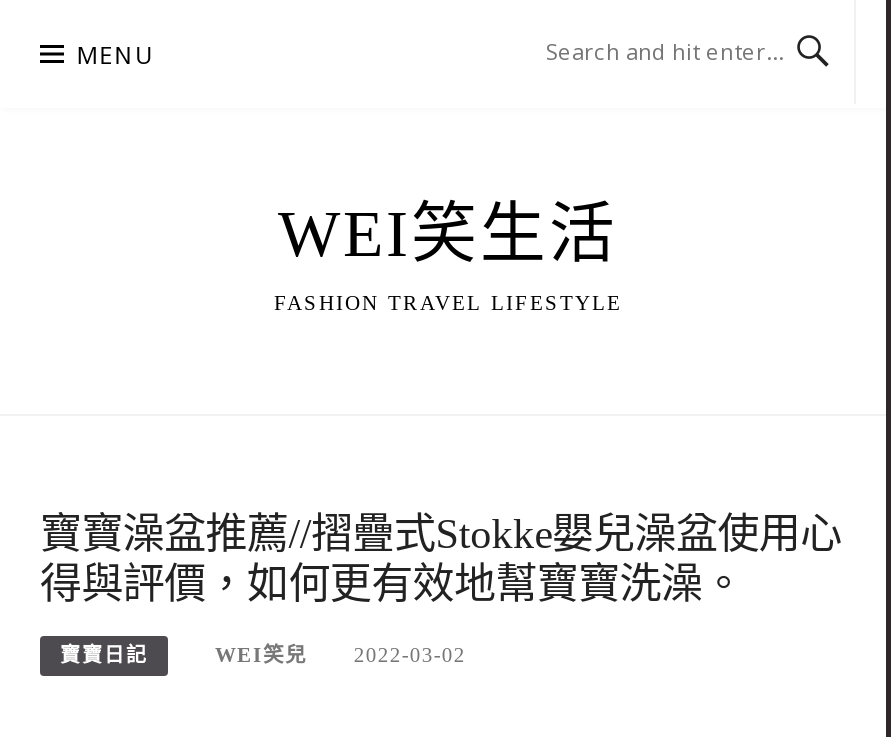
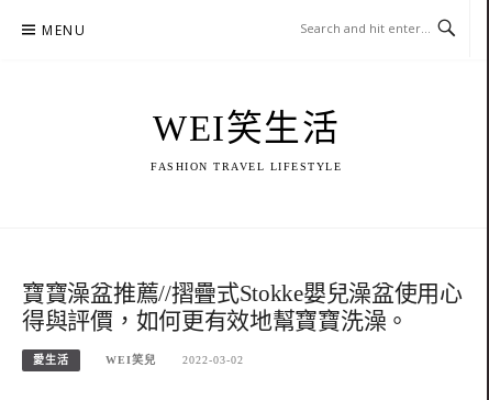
[60,644,148,666] 寶寶日記 -> [33,354,69,366] 愛生活

